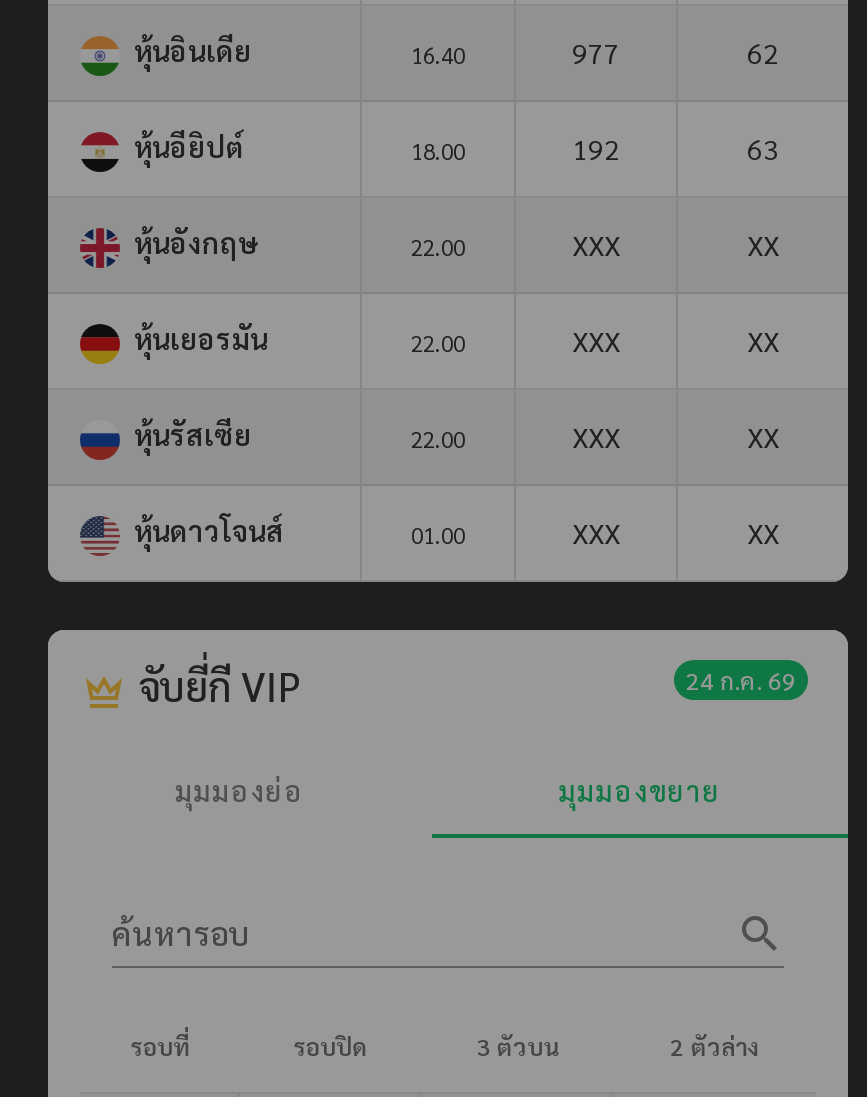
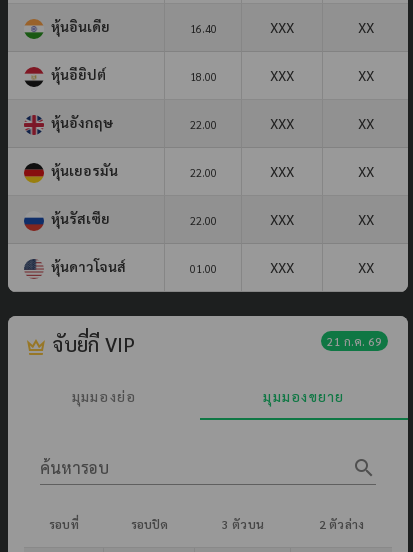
[572,34,779,70] 977 | 62 -> [270,18,373,36] XXX | XX
[572,130,779,166] 192 | 63 -> [270,66,373,84] XXX | XX
[686,664,796,696] 24 ก.ค. 69 -> [327,333,382,349] 21 ก.ค. 69

